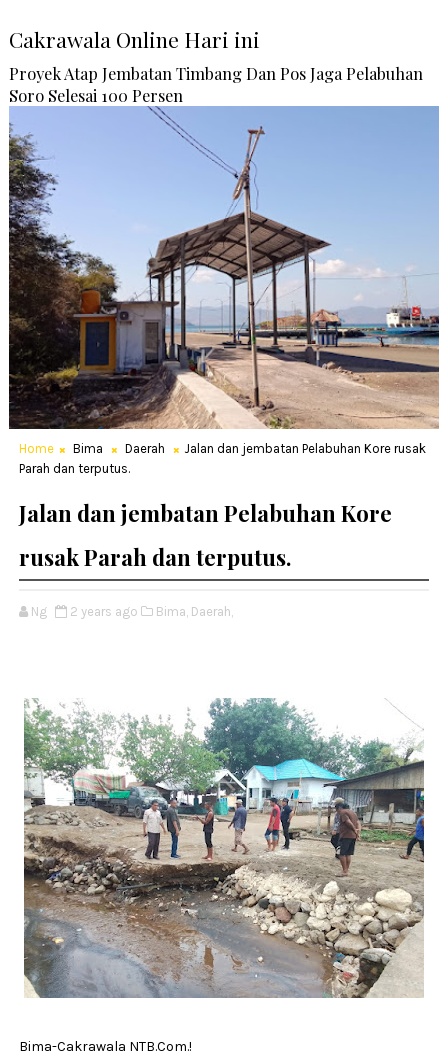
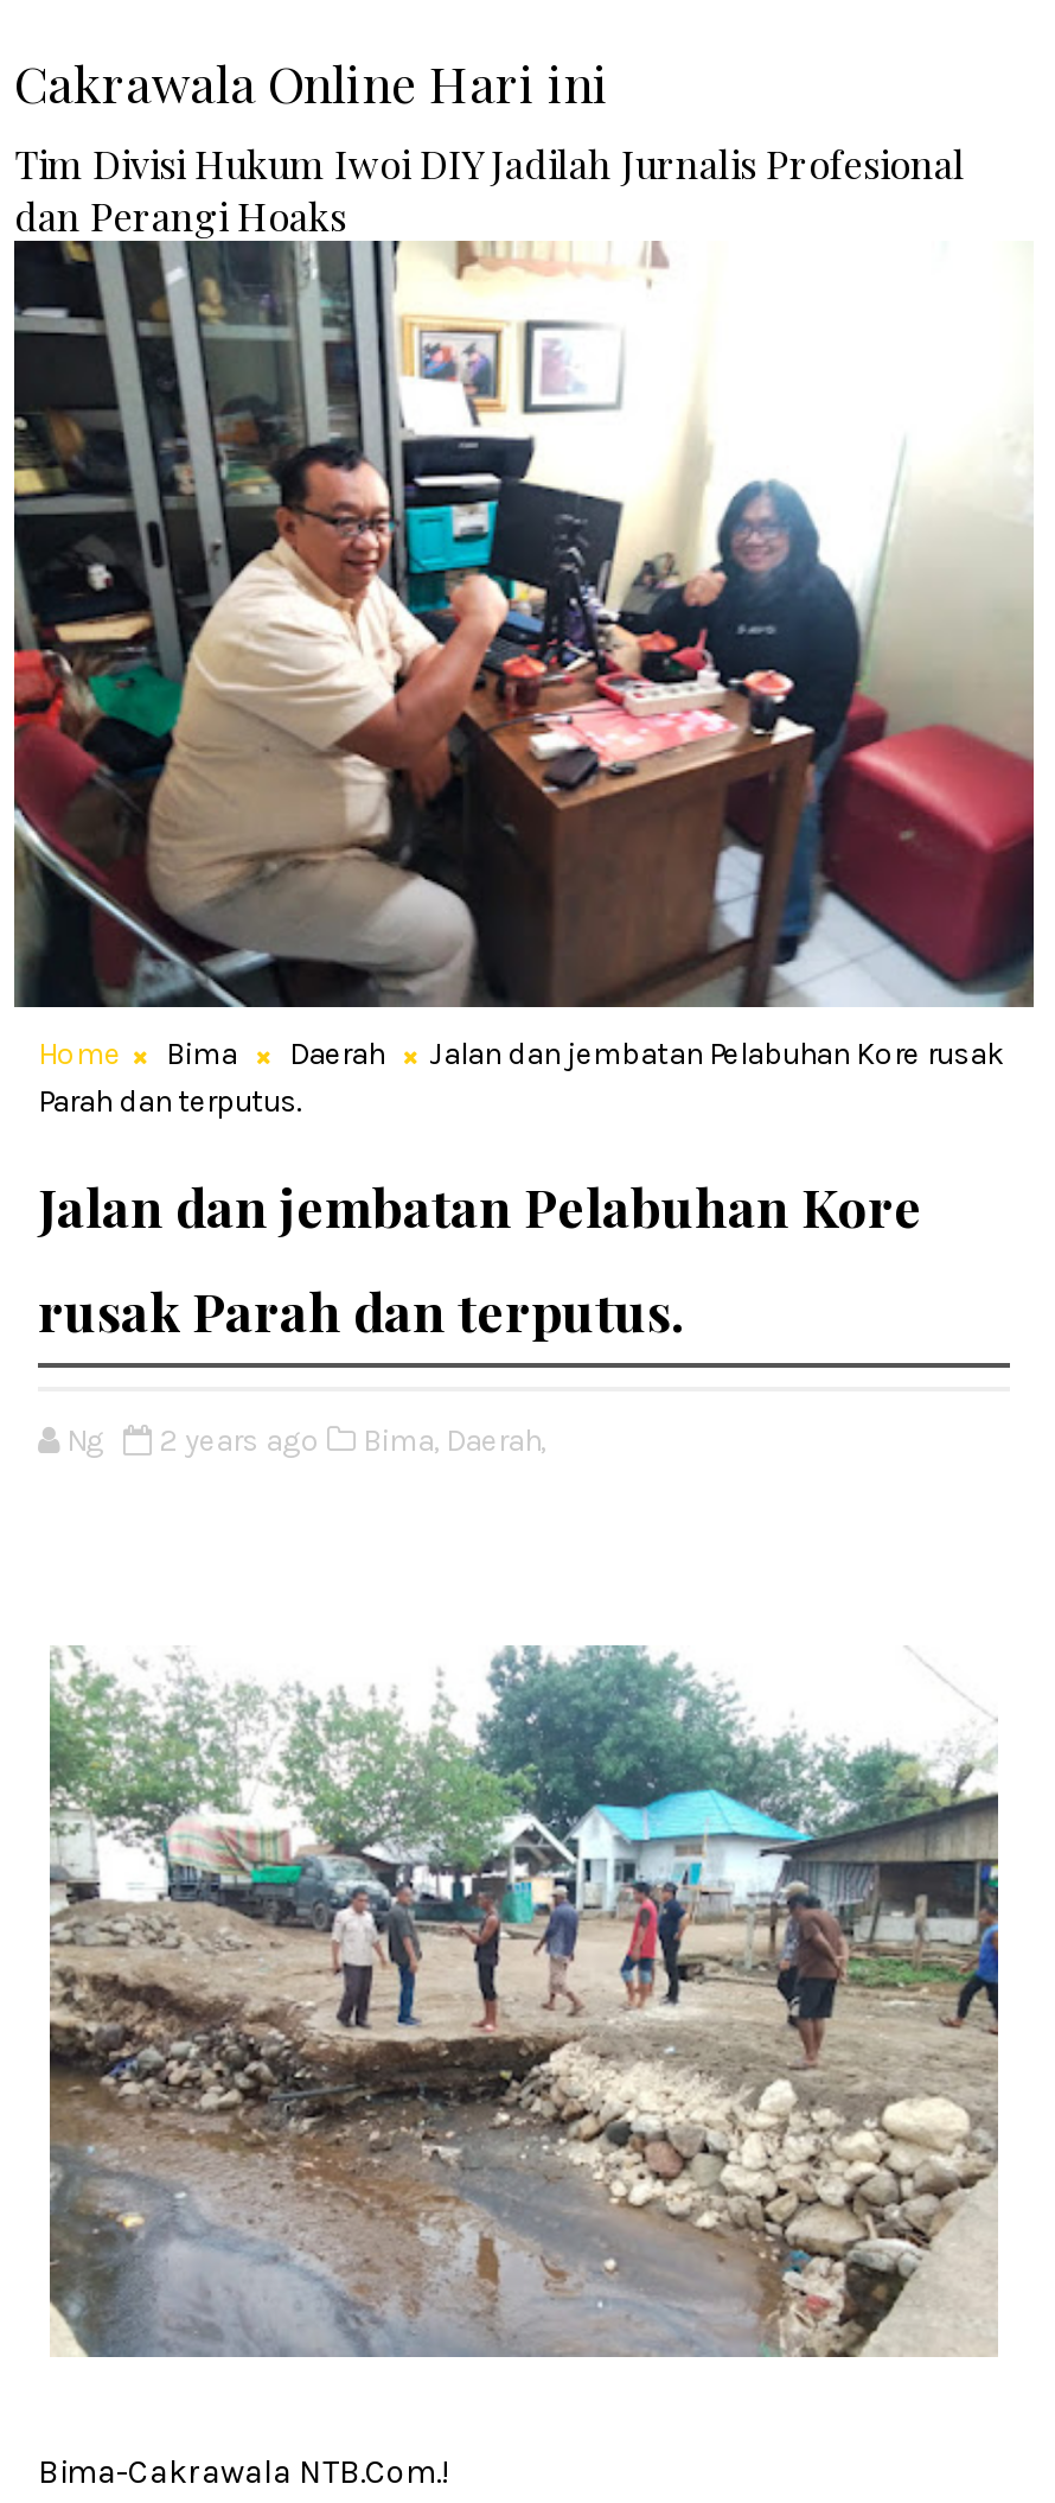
[8,62,440,430] [image] | Proyek Atap Jembatan Timbang Dan Pos Jaga Pelabuhan | Soro Selesai 100 Persen -> [12,137,1036,1010] [image] | Tim Divisi Hukum Iwoi DIY Jadilah Jurnalis Profesional | dan Perangi Hoaks

